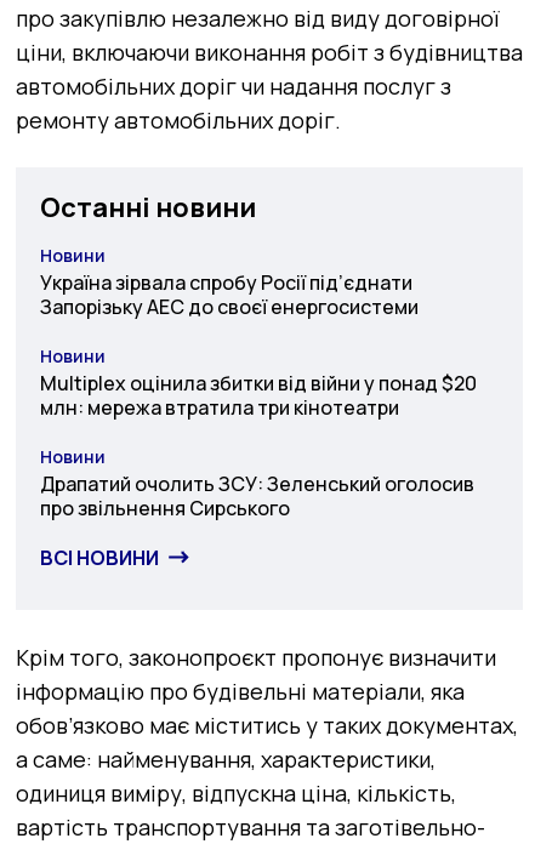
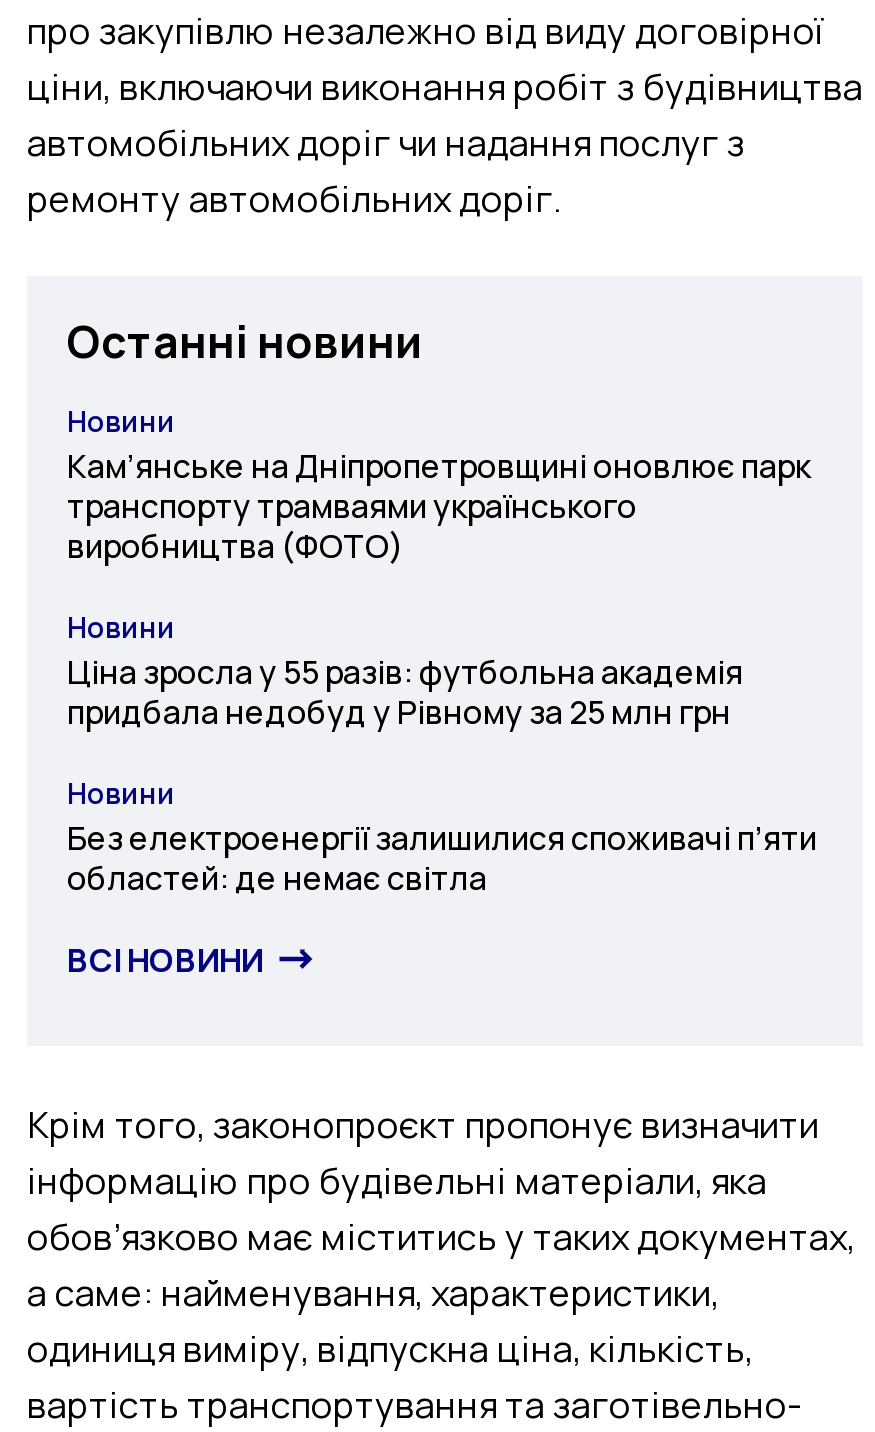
[40,269,419,320] Україна зірвала спробу Росії під’єднати | Запорізьку АЕС до своєї енергосистеми -> [67,444,811,568] Камʼянське на Дніпропетровщині оновлює парк | транспорту трамваями українського | виробництва (ФОТО)
[40,370,477,421] Multiplex оцінила збитки від війни у понад $20 | млн: мережа втратила три кінотеатри -> [67,650,743,734] Ціна зросла у 55 разів: футбольна академія | придбала недобуд у Рівному за 25 млн грн
[40,470,474,521] Драпатий очолить ЗСУ: Зеленський оголосив | про звільнення Сирського -> [67,816,817,900] Без електроенергії залишилися споживачі п’яти | областей: де немає світла

